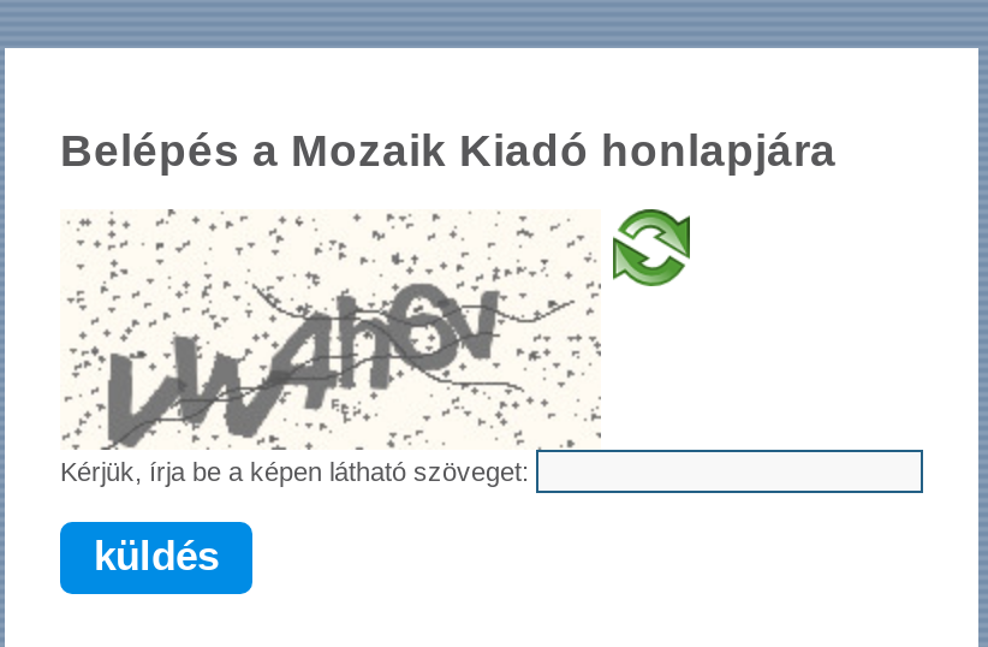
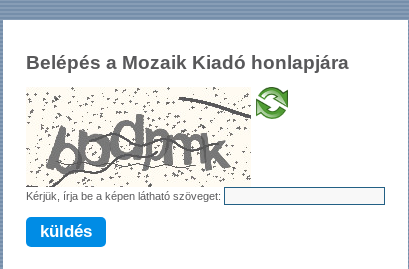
[60,212,601,450] [image] -> [26,86,252,187] [image]

